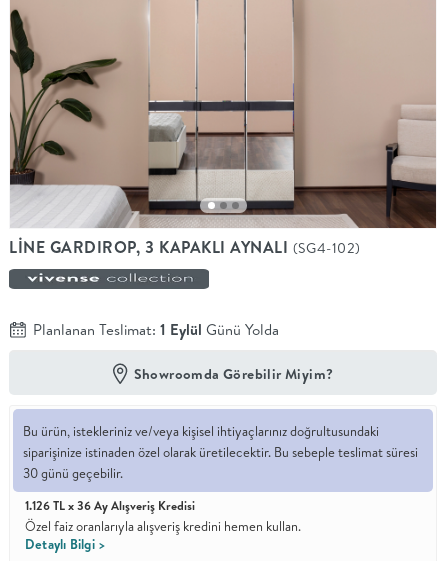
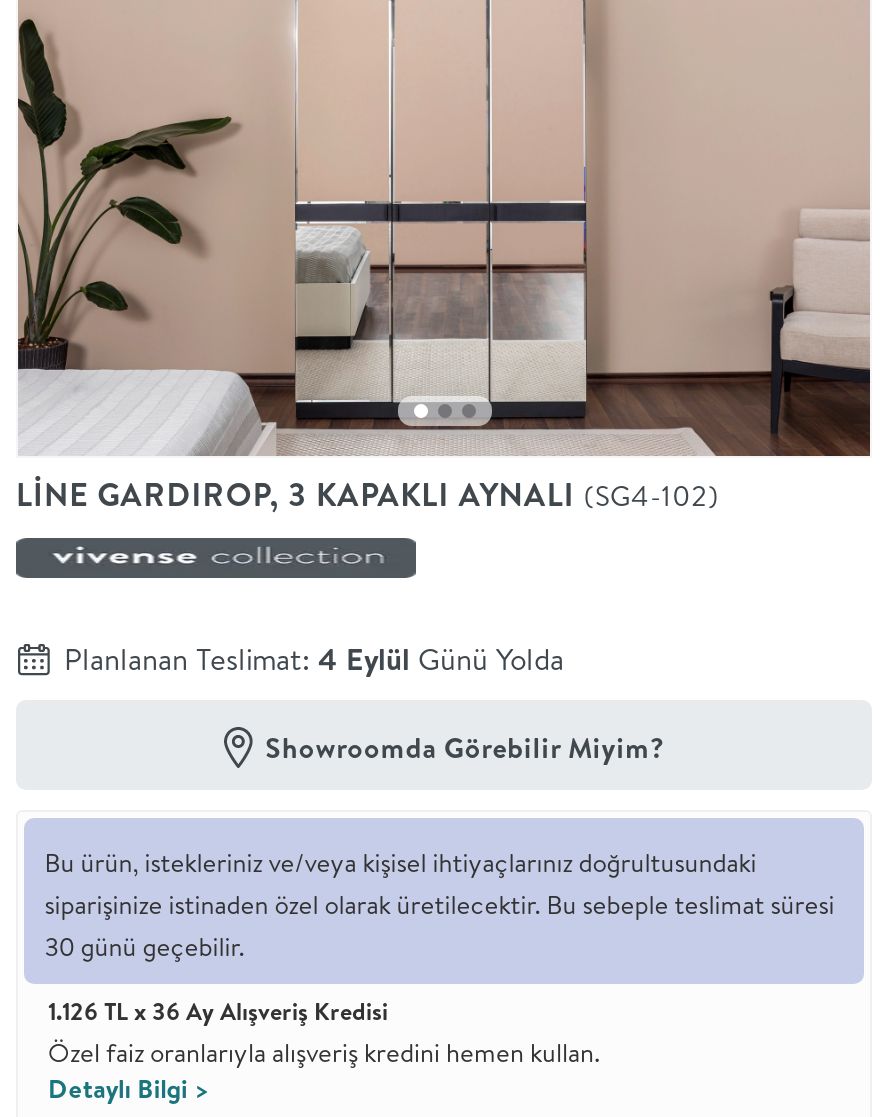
[33,319,279,340] Planlanan Teslimat: 1 Eylül Günü Yolda -> [64,638,564,680] Planlanan Teslimat: 4 Eylül Günü Yolda

